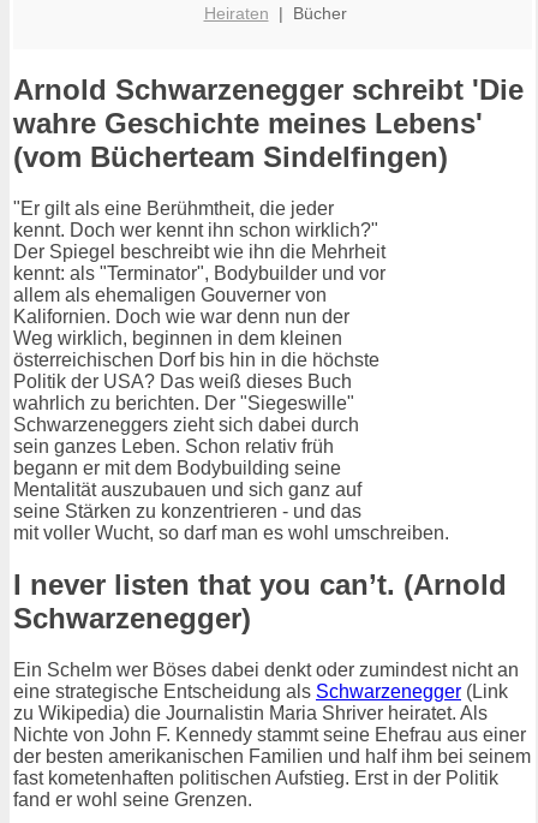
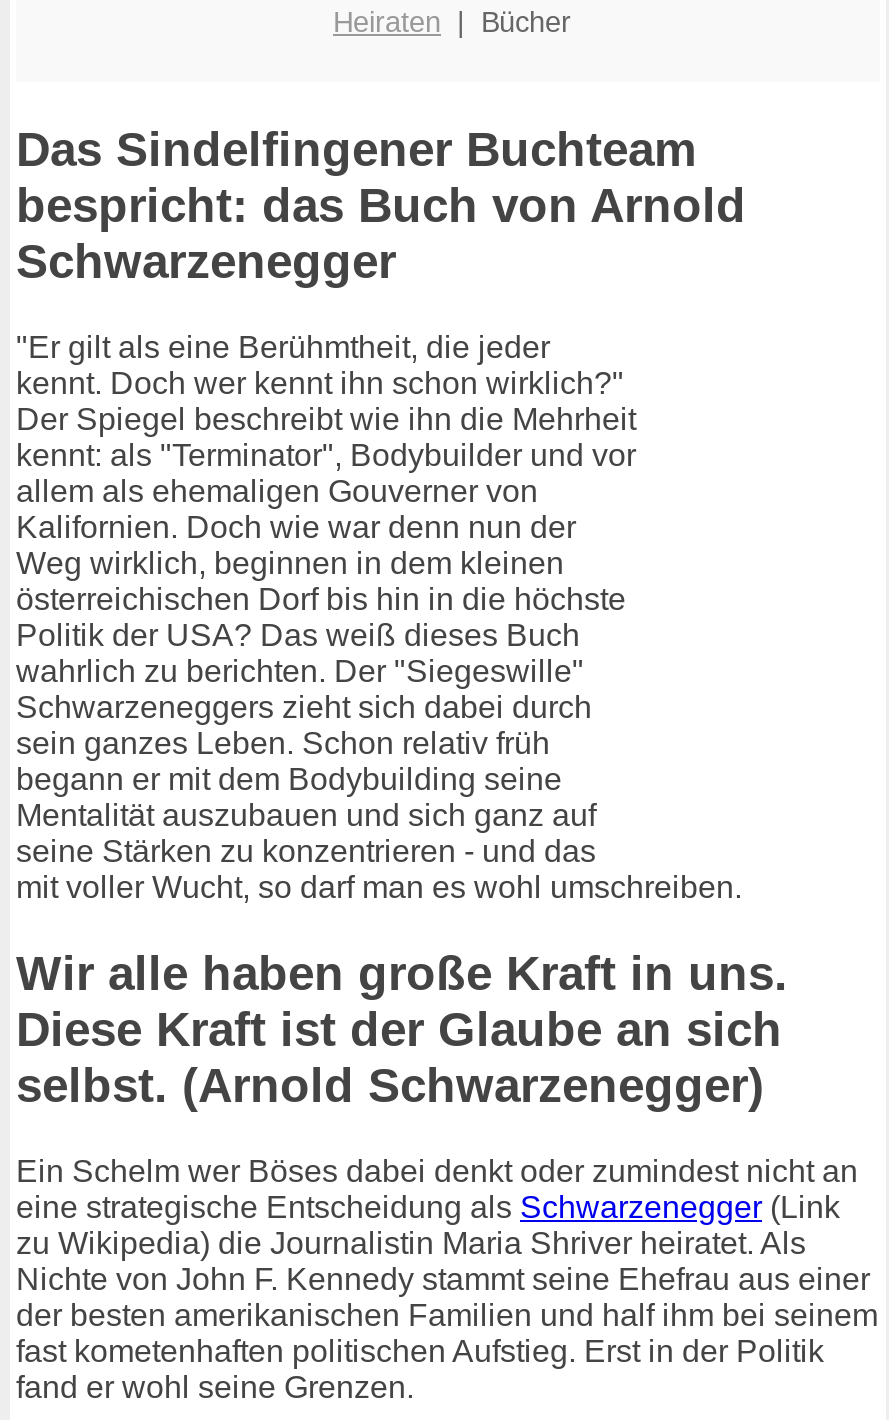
[13,74,524,173] Arnold Schwarzenegger schreibt 'Die | wahre Geschichte meines Lebens' | (vom Bücherteam Sindelfingen) -> [16,123,746,289] Das Sindelfingener Buchteam | bespricht: das Buch von Arnold | Schwarzenegger
[13,568,507,634] I never listen that you can’t. (Arnold | Schwarzenegger) -> [16,946,788,1112] Wir alle haben große Kraft in uns. | Diese Kraft ist der Glaube an sich | selbst. (Arnold Schwarzenegger)

